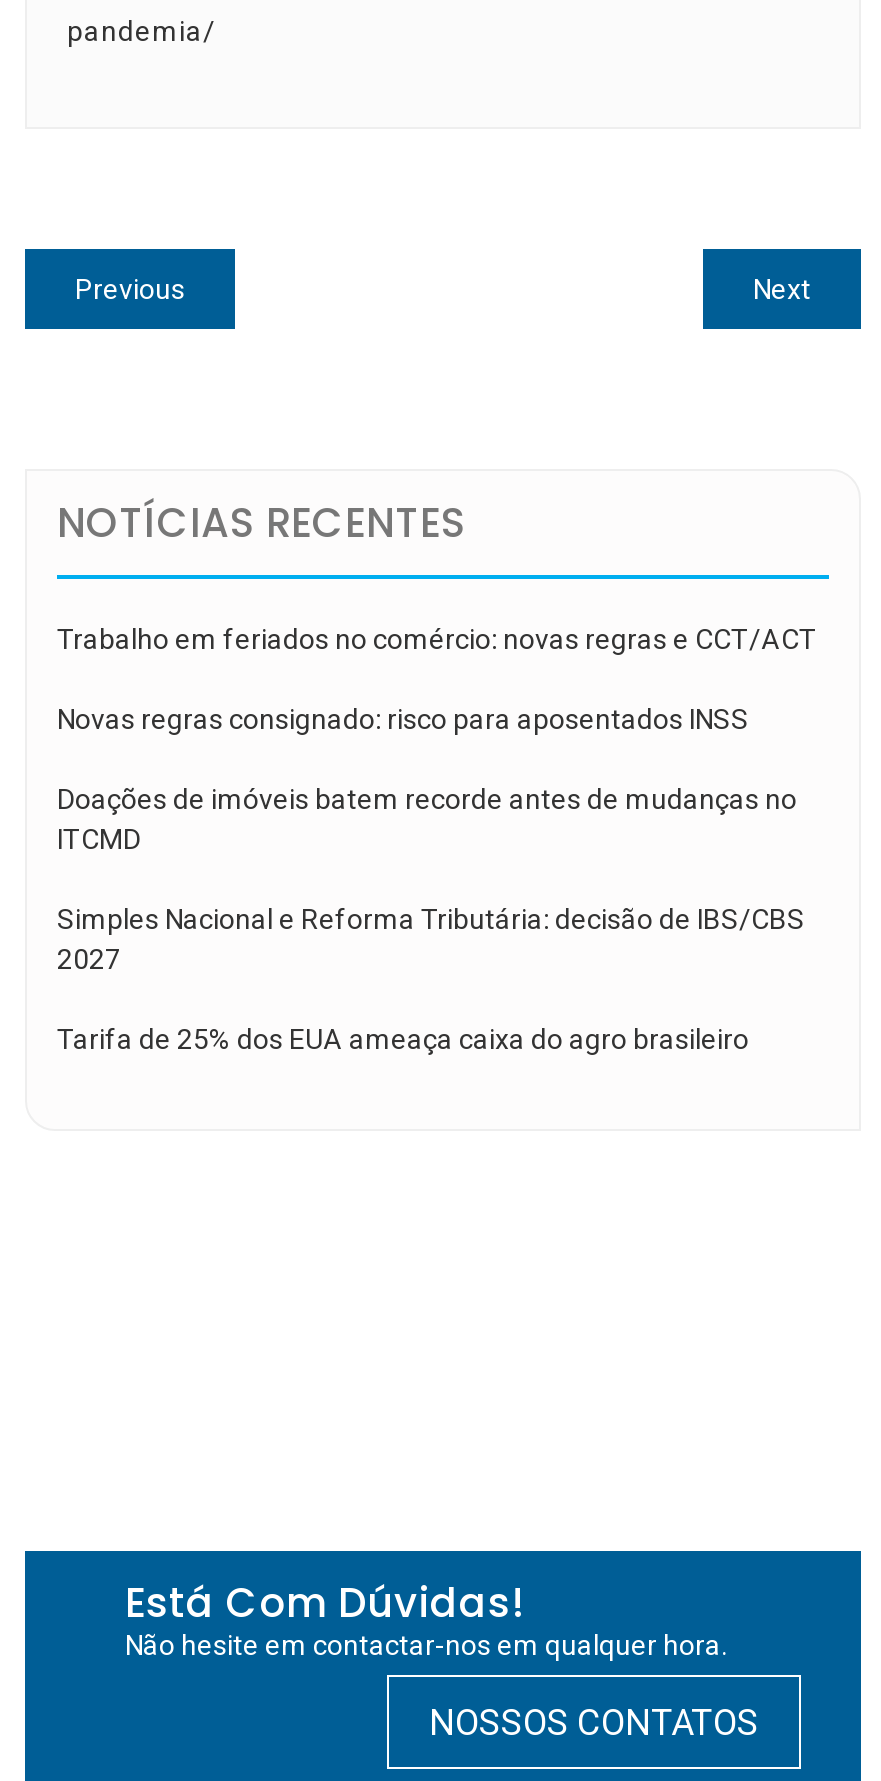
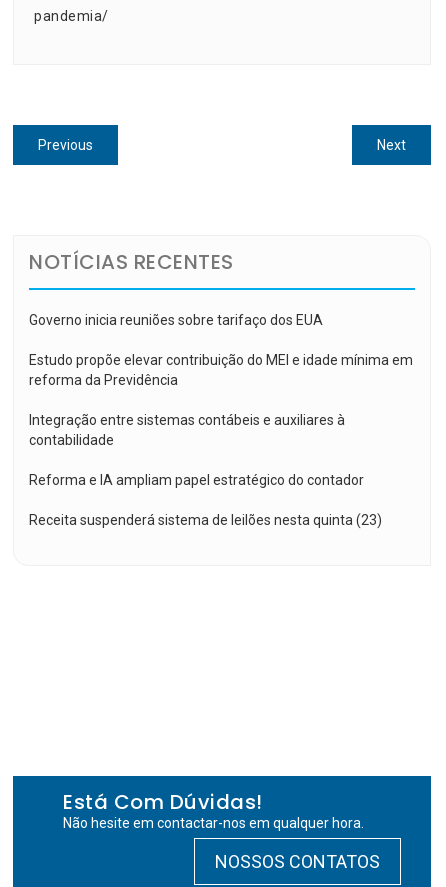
[57,622,817,654] Trabalho em feriados no comércio: novas regras e CCT/ACT -> [29,311,323,327] Governo inicia reuniões sobre tarifaço dos EUA
[57,702,749,734] Novas regras consignado: risco para aposentados INSS -> [29,351,413,387] Estudo propõe elevar contribuição do MEI e idade mínima em | reforma da Previdência
[57,782,797,854] Doações de imóveis batem recorde antes de mudanças no | ITCMD -> [29,411,345,447] Integração entre sistemas contábeis e auxiliares à | contabilidade
[57,902,805,974] Simples Nacional e Reforma Tributária: decisão de IBS/CBS | 2027 -> [29,471,364,487] Reforma e IA ampliam papel estratégico do contador
[57,1022,749,1054] Tarifa de 25% dos EUA ameaça caixa do agro brasileiro -> [29,511,382,527] Receita suspenderá sistema de leilões nesta quinta (23)

